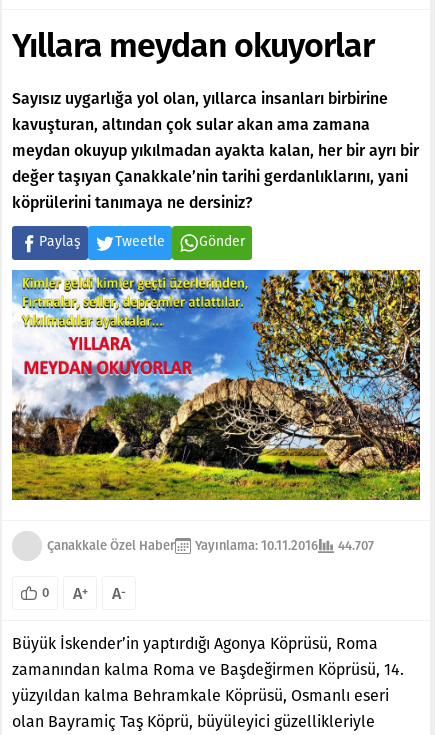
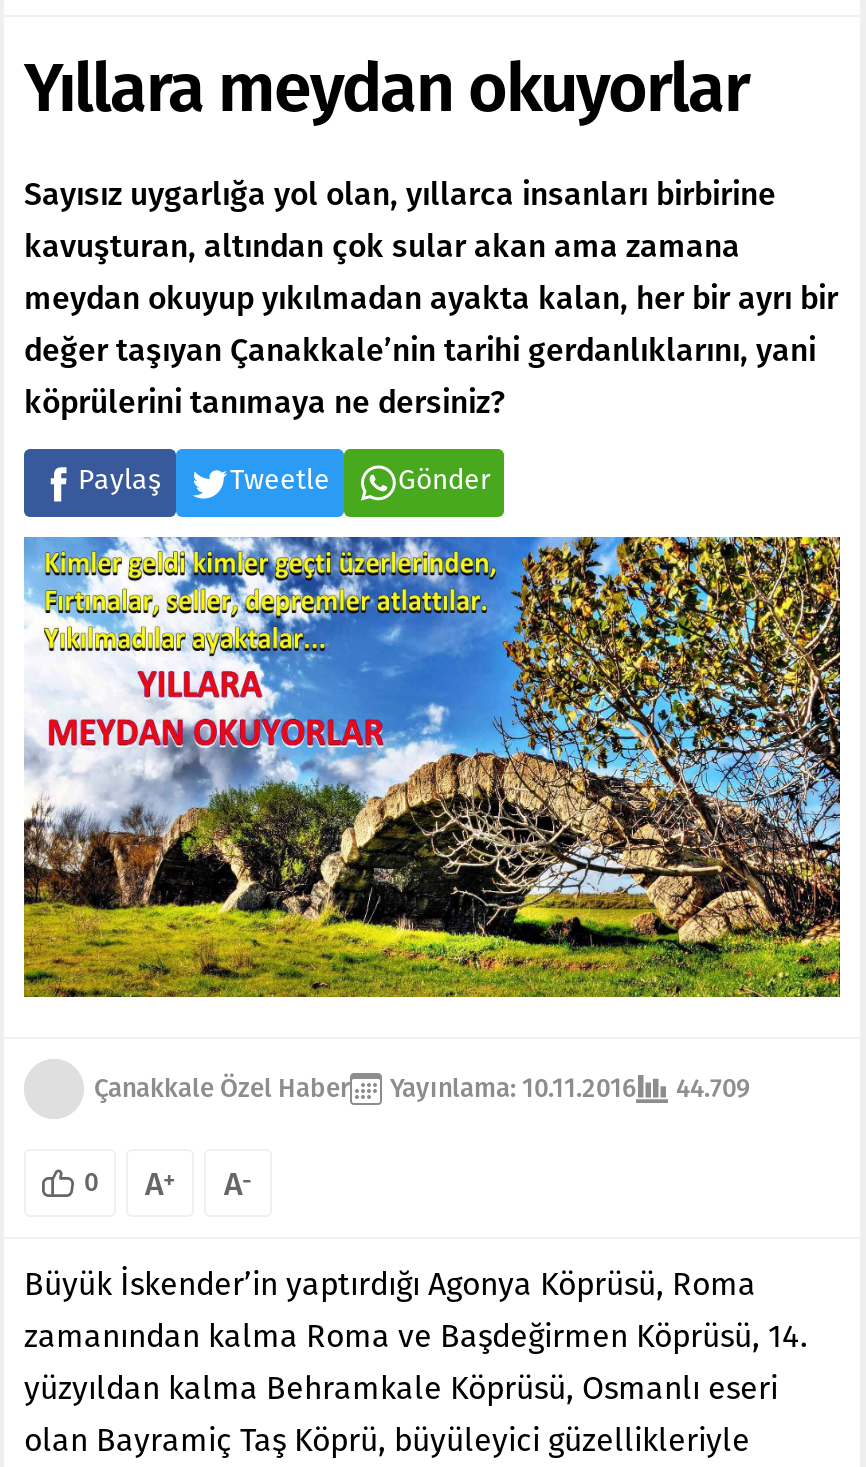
[47,538,374,553] Çanakkale Özel Haber Yayınlama: 10.11.2016 44.707 -> [94,1073,750,1103] Çanakkale Özel Haber Yayınlama: 10.11.2016 44.709

